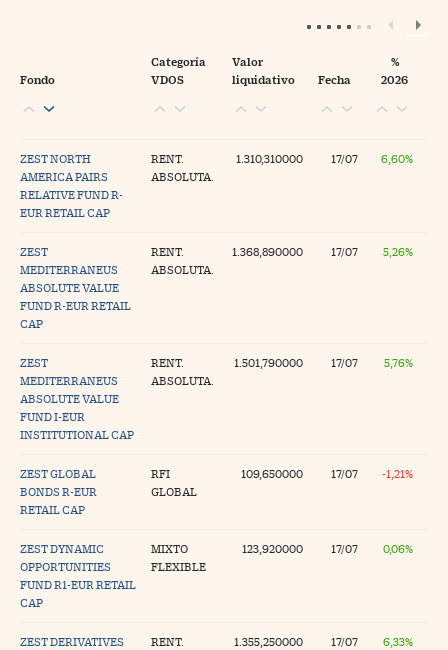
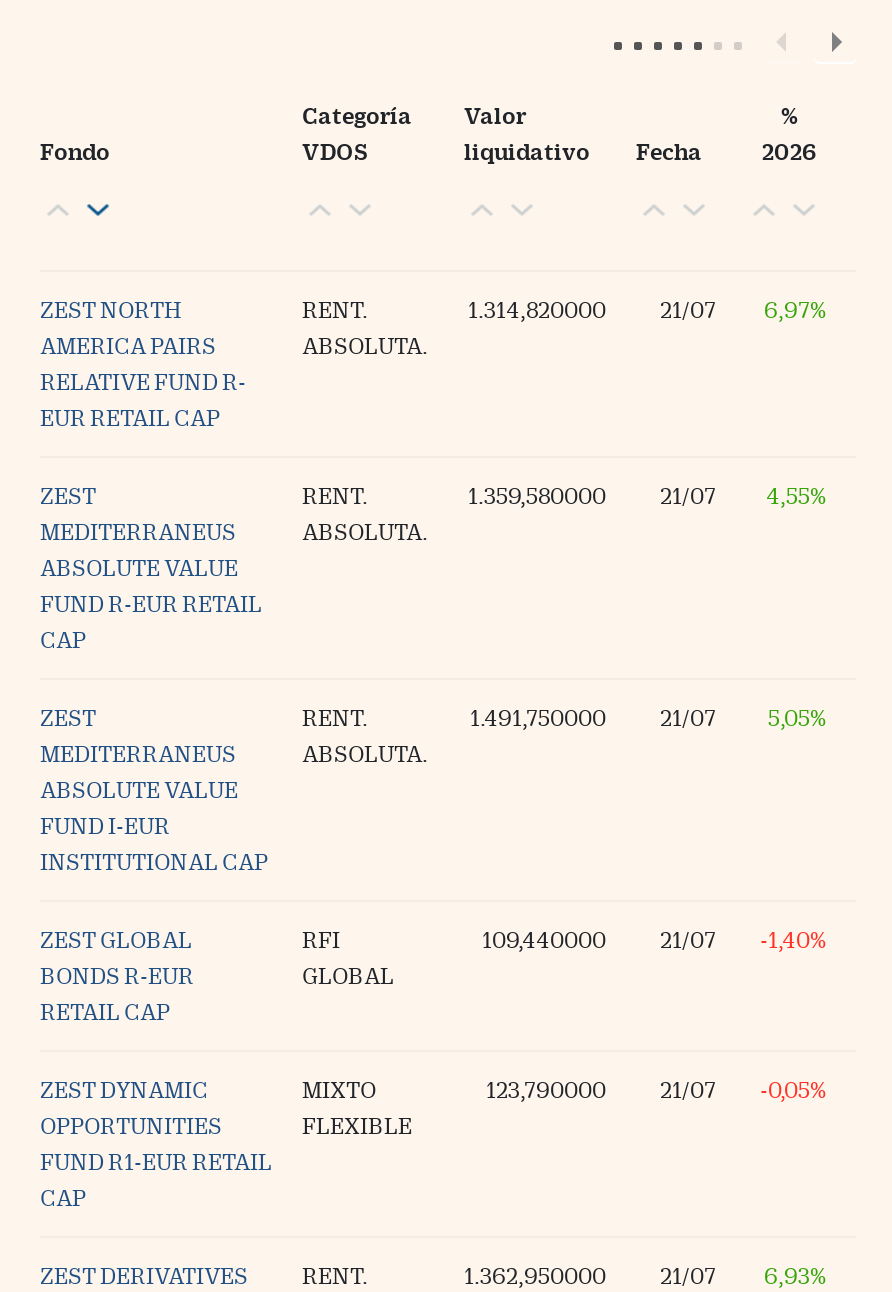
[236,152,303,165] 1.310,310000 -> [468,295,606,321] 1.314,820000
[331,152,358,165] 17/07 -> [660,295,716,321] 21/07
[381,152,413,165] 6,60% -> [764,295,826,321] 6,97%
[232,245,303,258] 1.368,890000 -> [468,481,606,507] 1.359,580000
[331,245,358,258] 17/07 -> [660,481,716,507] 21/07
[383,245,413,258] 5,26% -> [766,481,826,507] 4,55%
[234,356,303,369] 1.501,790000 -> [470,703,606,729] 1.491,750000
[331,356,358,369] 17/07 -> [660,703,716,729] 21/07
[384,356,413,369] 5,76% -> [768,703,826,729] 5,05%
[241,467,303,480] 109,650000 -> [482,925,606,951] 109,440000
[331,467,358,480] 17/07 -> [660,925,716,951] 21/07
[382,467,413,480] -1,21% -> [760,925,826,951] -1,40%
[242,542,303,555] 123,920000 -> [486,1075,606,1101] 123,790000
[331,542,358,555] 17/07 -> [660,1075,716,1101] 21/07
[383,542,413,555] 0,06% -> [760,1075,826,1101] -0,05%
[234,635,303,648] 1.355,250000 -> [464,1261,606,1287] 1.362,950000
[331,635,358,648] 17/07 -> [660,1261,716,1287] 21/07
[383,635,413,648] 6,33% -> [764,1261,826,1287] 6,93%

